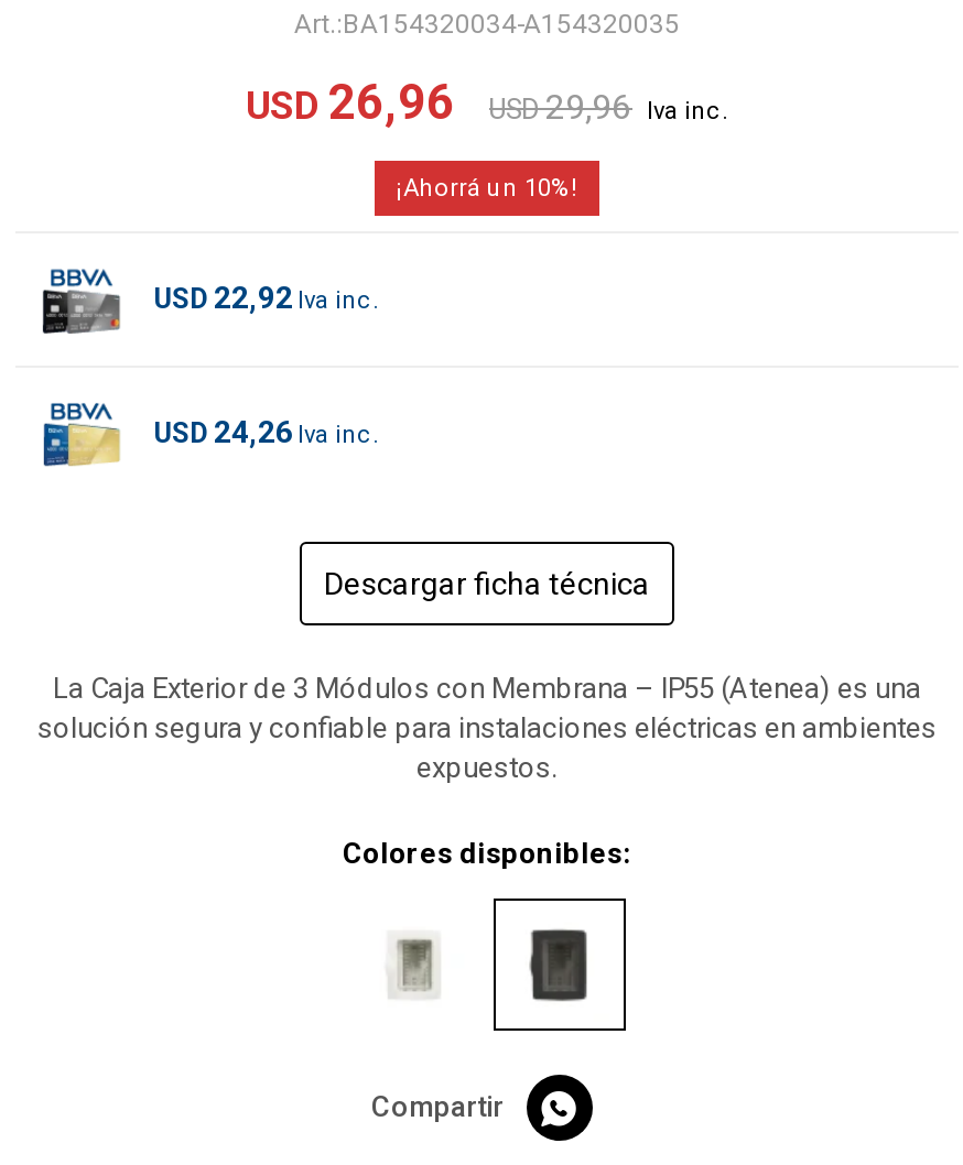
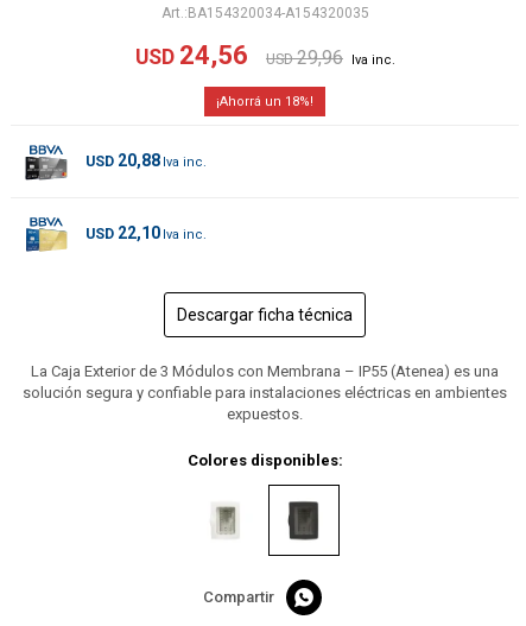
[246,75,631,130] USD 26,96 USD 29,96 -> [135,40,343,70] USD 24,56 USD 29,96
[524,174,551,203] 10 -> [285,94,299,109] 18
[154,280,293,315] USD 22,92 -> [85,151,160,170] USD 20,88
[154,413,293,449] USD 24,26 -> [85,223,160,242] USD 22,10

